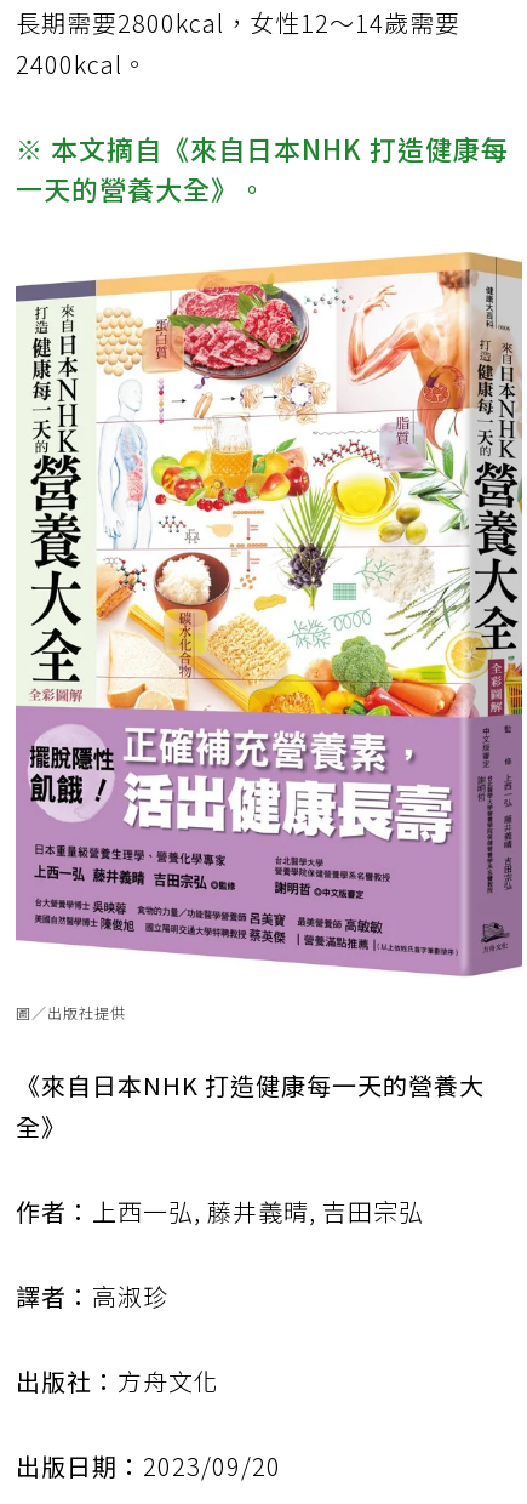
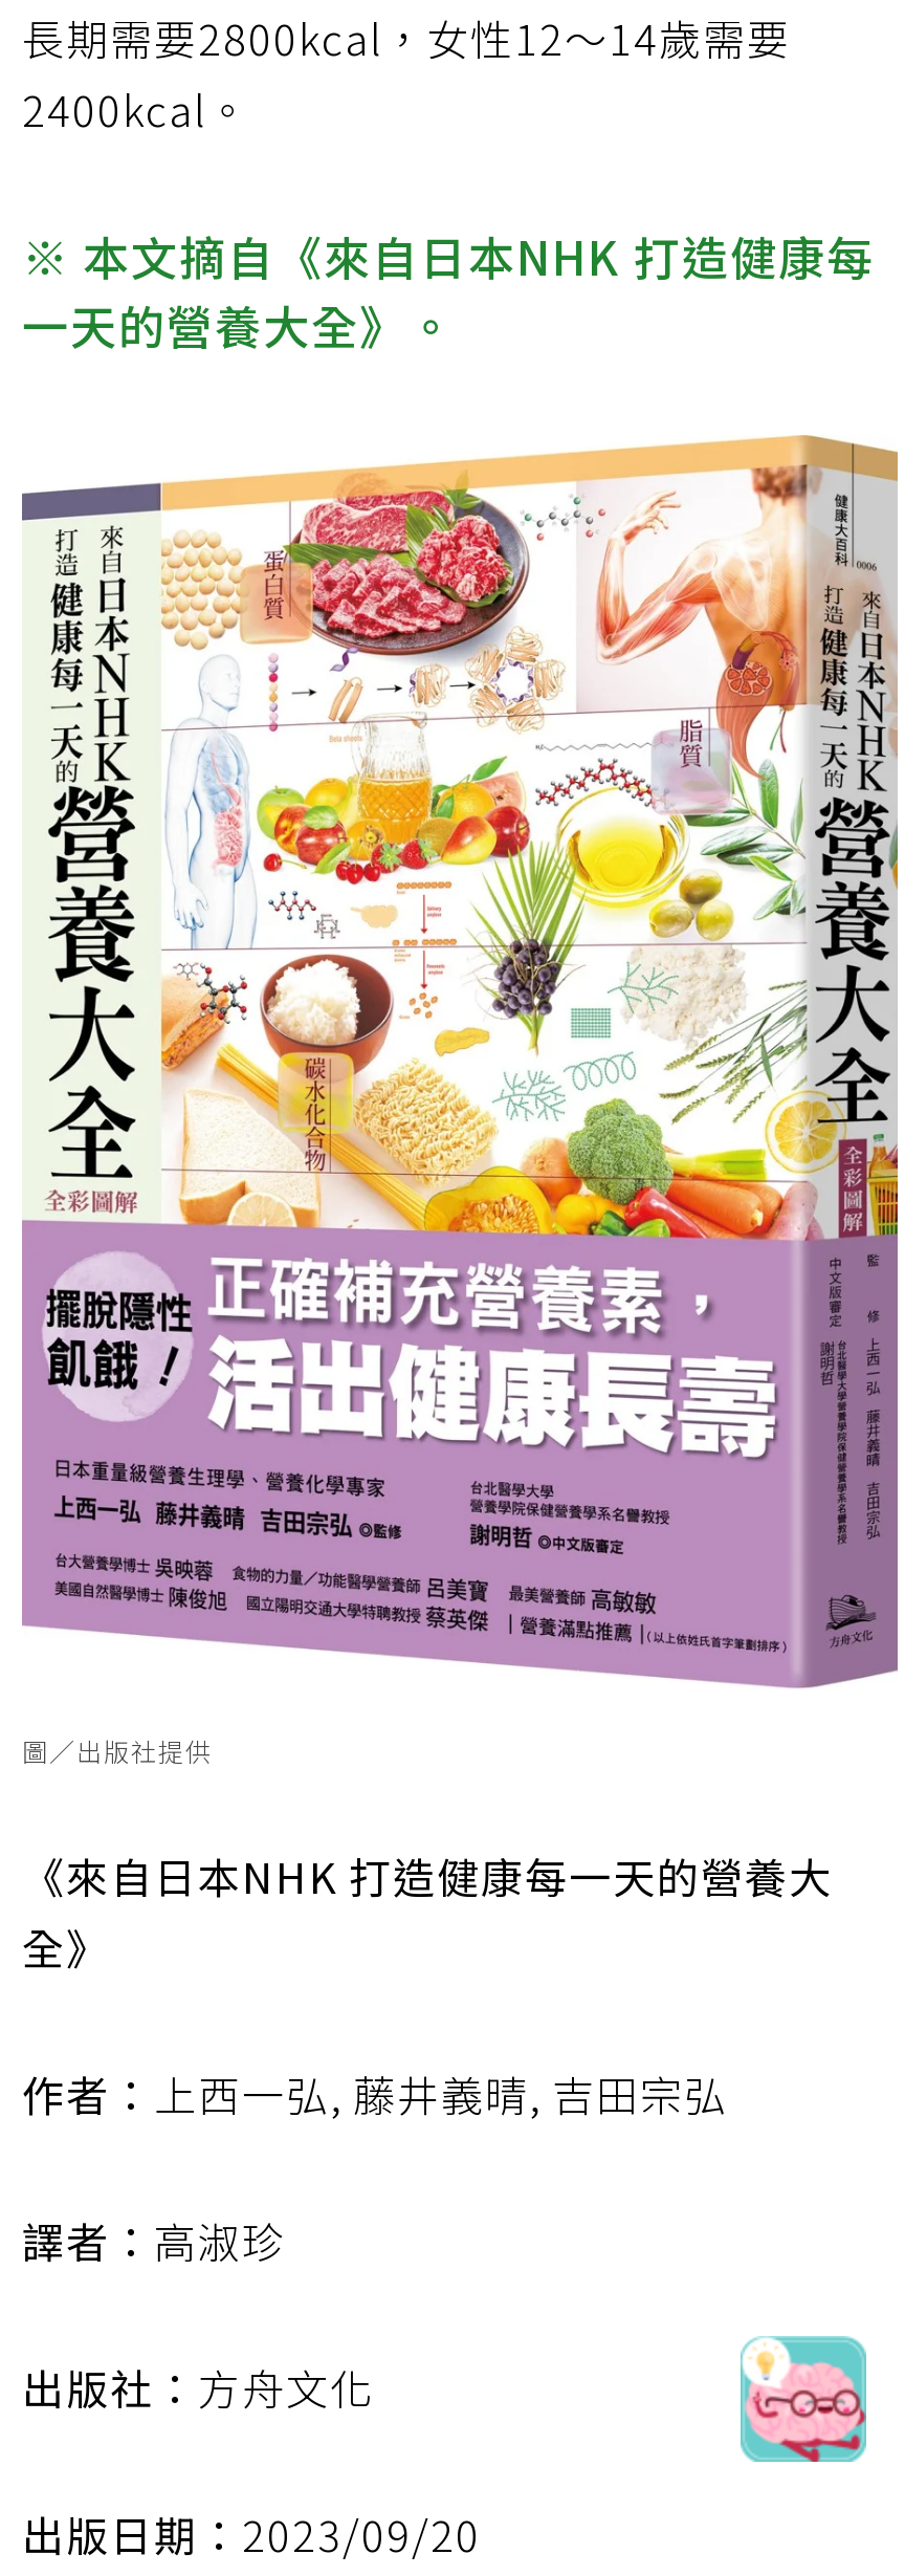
none -> [738,2335,868,2465] [image]

